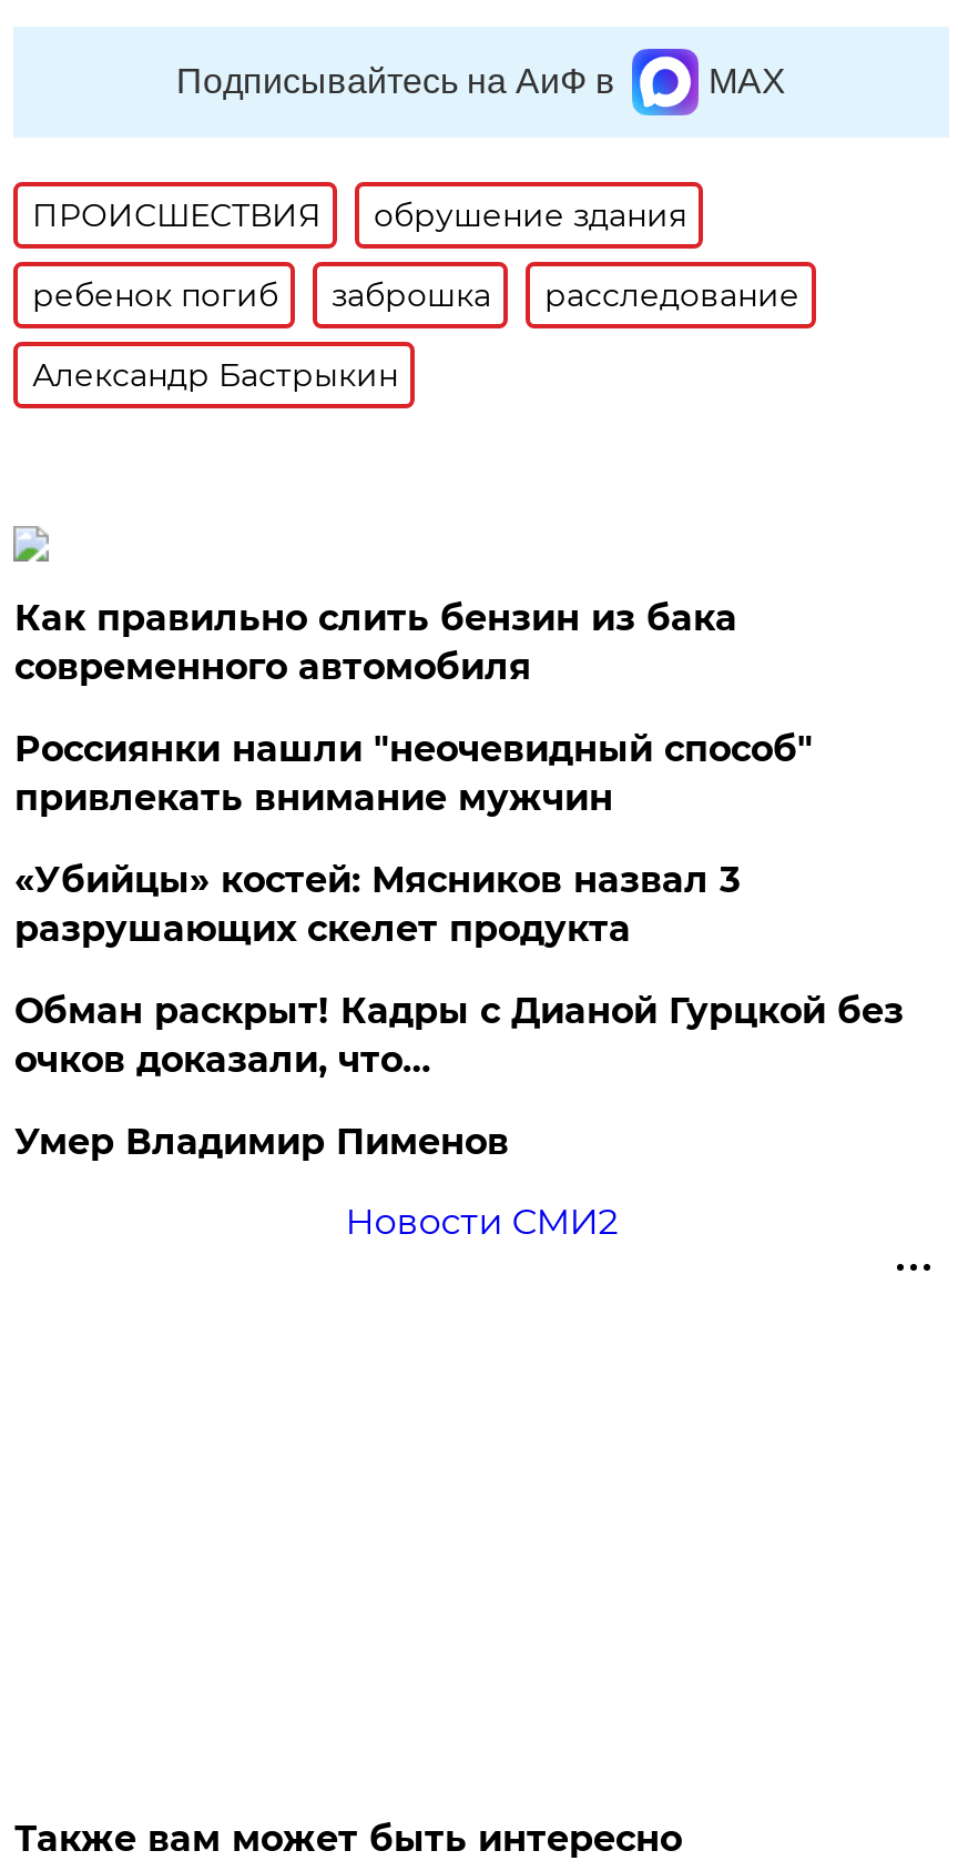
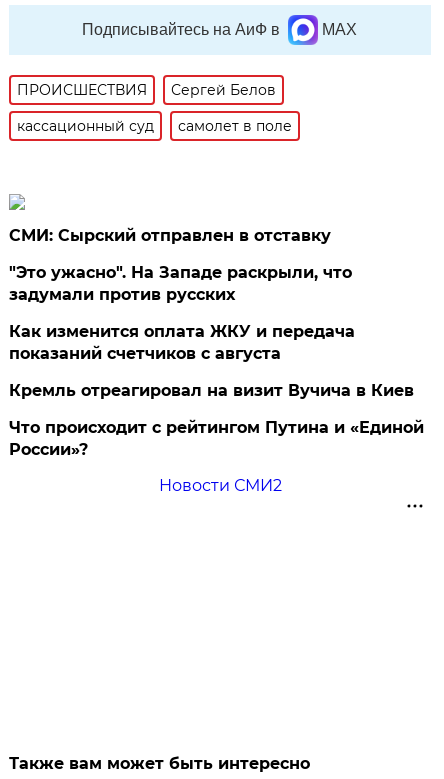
[32,195,799,395] обрушение здания | ребенок погиб | заброшка | расследование | Александр Бастрыкин -> [17,81,292,135] Сергей Белов | кассационный суд | самолет в поле
[14,597,903,1163] Как правильно слить бензин из бака | современного автомобиля | Россиянки нашли "неочевидный способ" | привлекать внимание мужчин | «Убийцы» костей: Мясников назвал 3 | разрушающих скелет продукта | Обман раскрыт! Кадры с Дианой Гурцкой без | очков доказали, что… | Умер Владимир Пименов -> [9,226,424,459] СМИ: Сырский отправлен в отставку | "Это ужасно". На Западе раскрыли, что | задумали против русских | Как изменится оплата ЖКУ и передача | показаний счетчиков с августа | Кремль отреагировал на визит Вучича в Киев | Что происходит с рейтингом Путина и «Единой | России»?

